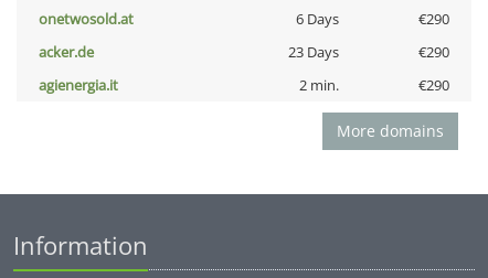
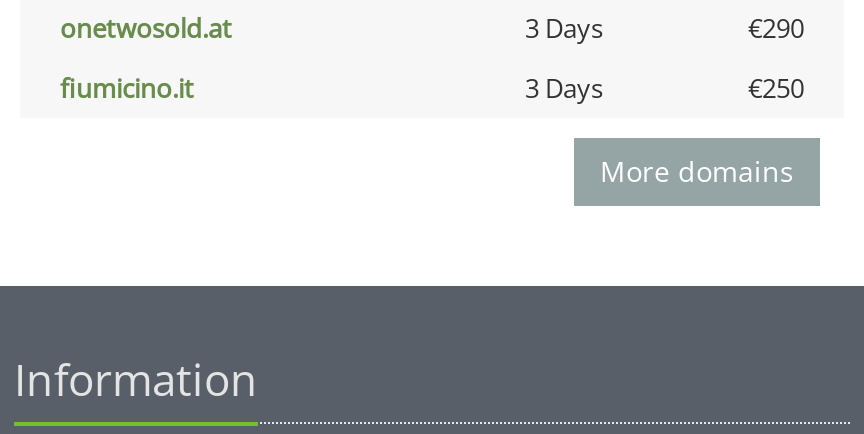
[295,9,338,29] 6 Days -> [525,10,603,46] 3 Days
[39,42,449,95] acker.de | 23 Days | €290 | agienergia.it | 2 min. | €290 -> [60,70,804,106] fiumicino.it | 3 Days | €250

